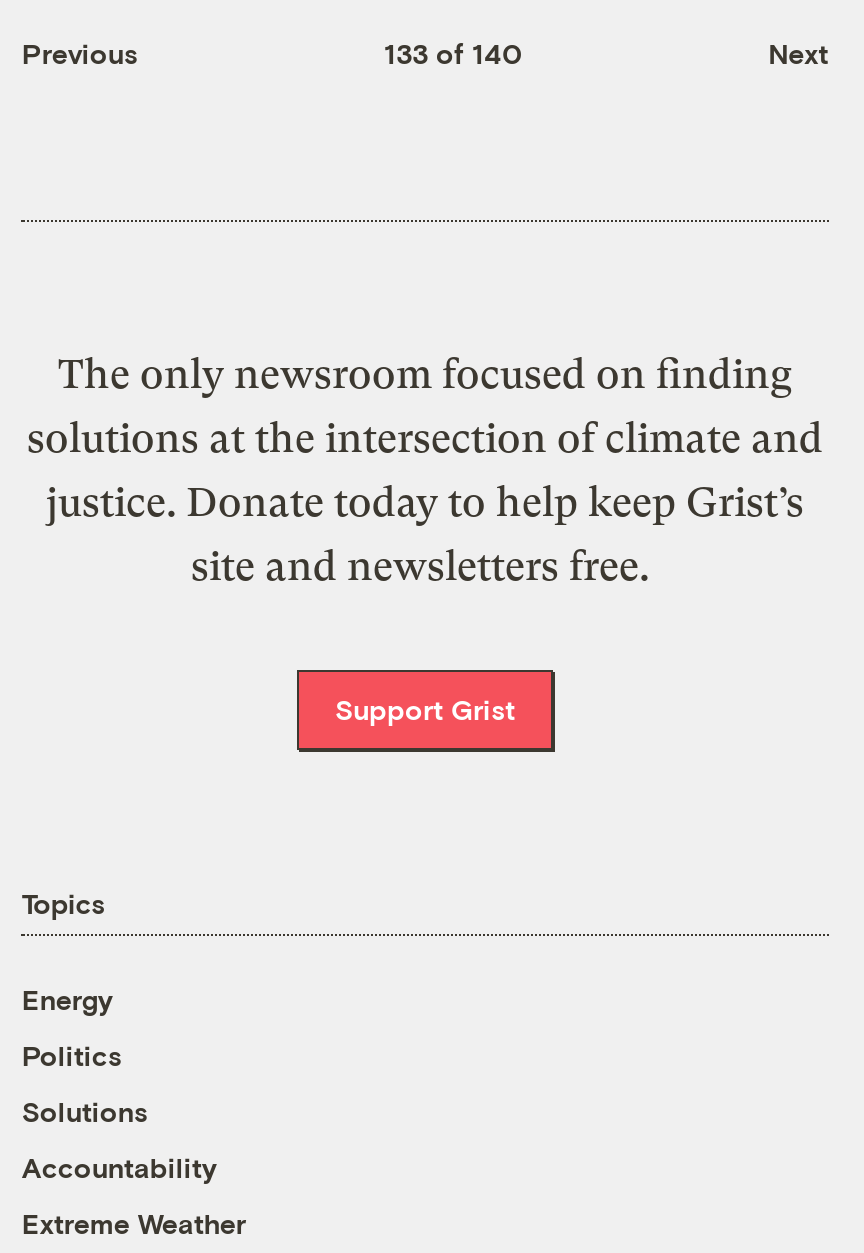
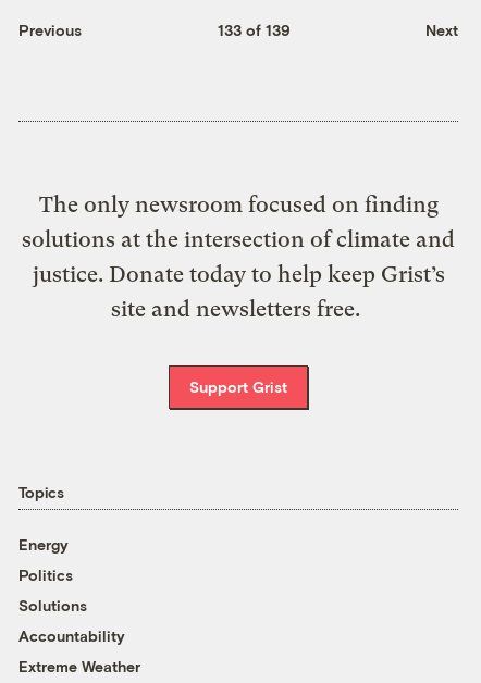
[384,37,522,71] 133 of 140 -> [217,21,290,39] 133 of 139

